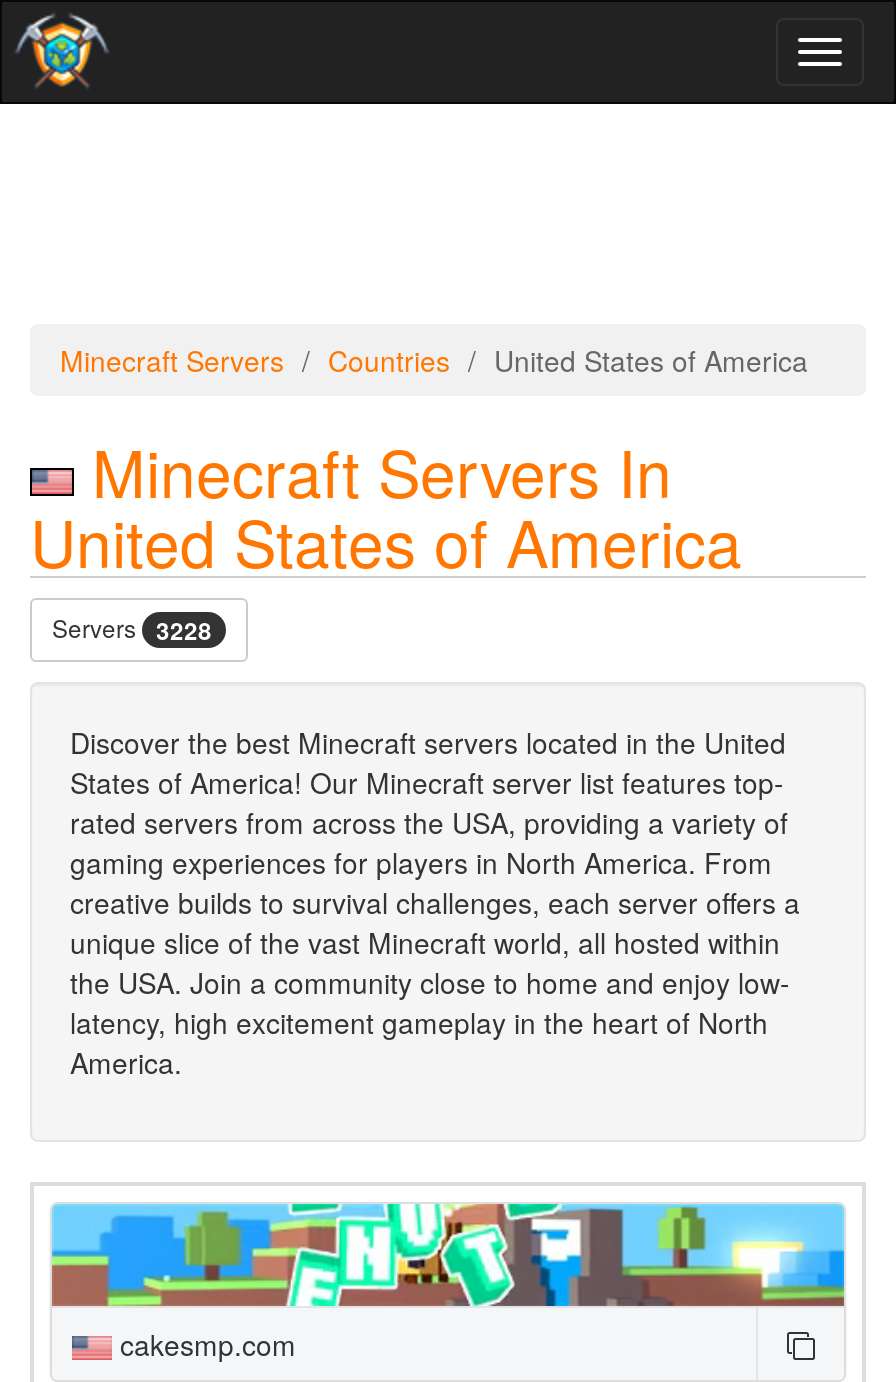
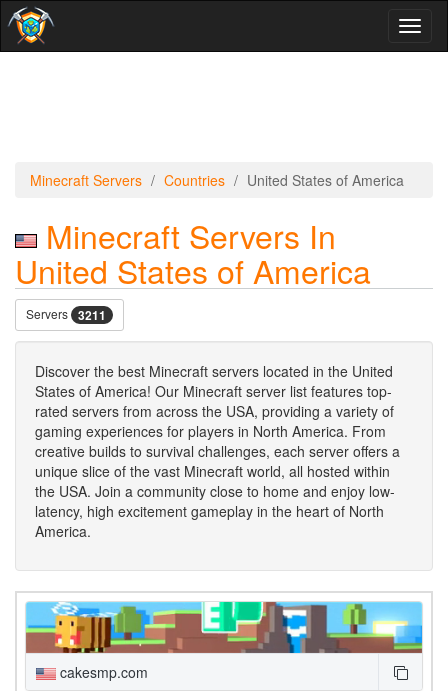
[52,610,212,648] Servers 3228 -> [26,305,106,324] Servers 3211
[100,1202,842,1308] [image] -> [51,601,420,654] [image]

